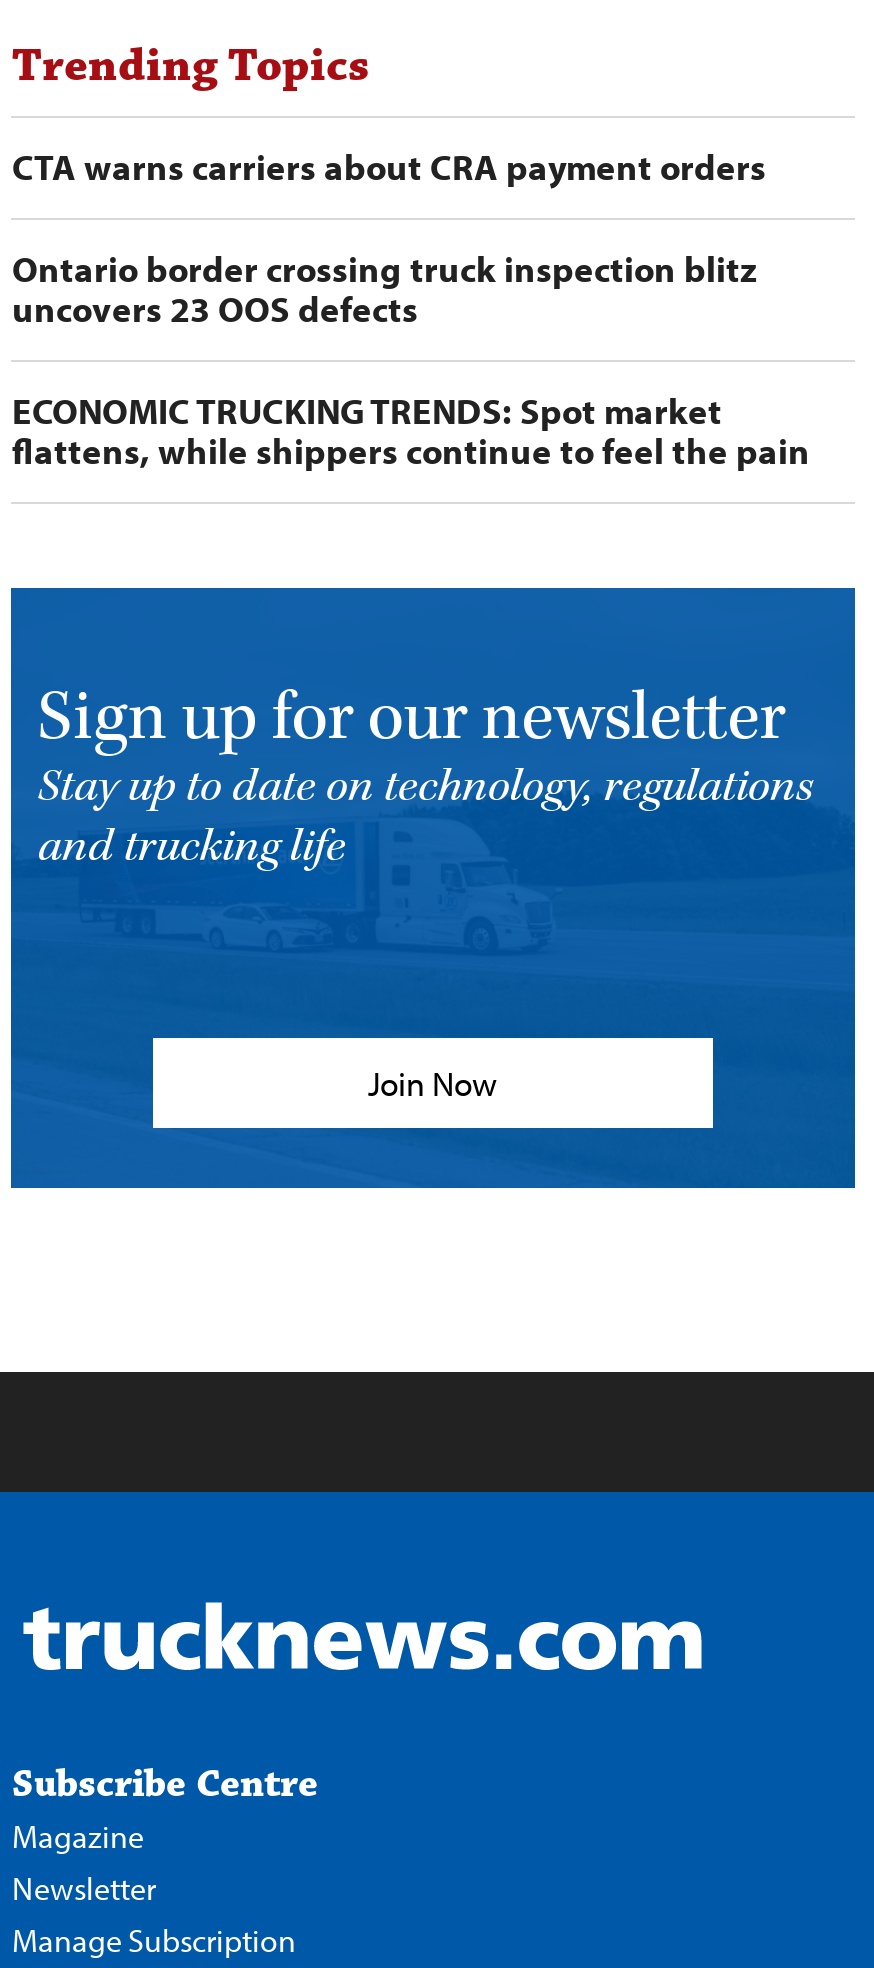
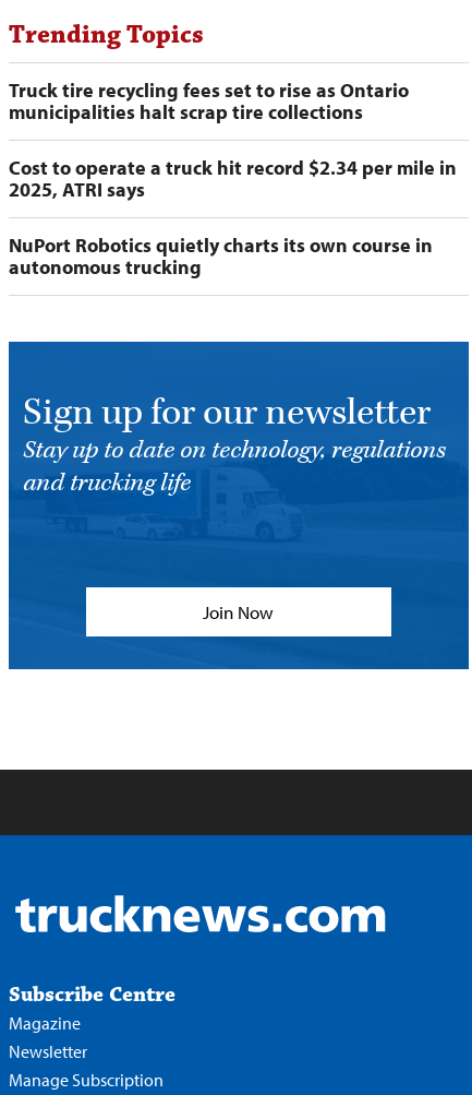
[12,144,766,190] CTA warns carriers about CRA payment orders -> [9,78,409,125] Truck tire recycling fees set to rise as Ontario | municipalities halt scrap tire collections
[12,246,756,332] Ontario border crossing truck inspection blitz | uncovers 23 OOS defects -> [9,155,457,202] Cost to operate a truck hit record $2.34 per mile in | 2025, ATRI says
[12,388,810,474] ECONOMIC TRUCKING TRENDS: Spot market | flattens, while shippers continue to feel the pain -> [9,233,433,280] NuPort Robotics quietly charts its own course in | autonomous trucking

